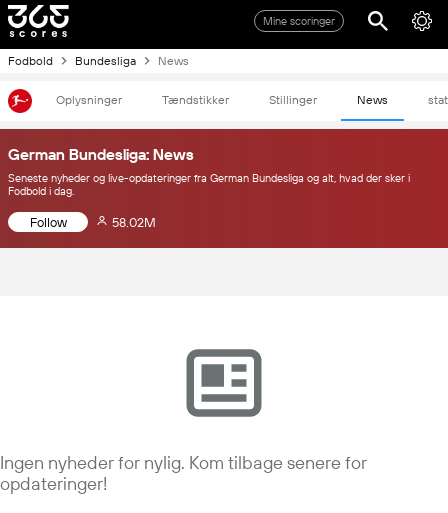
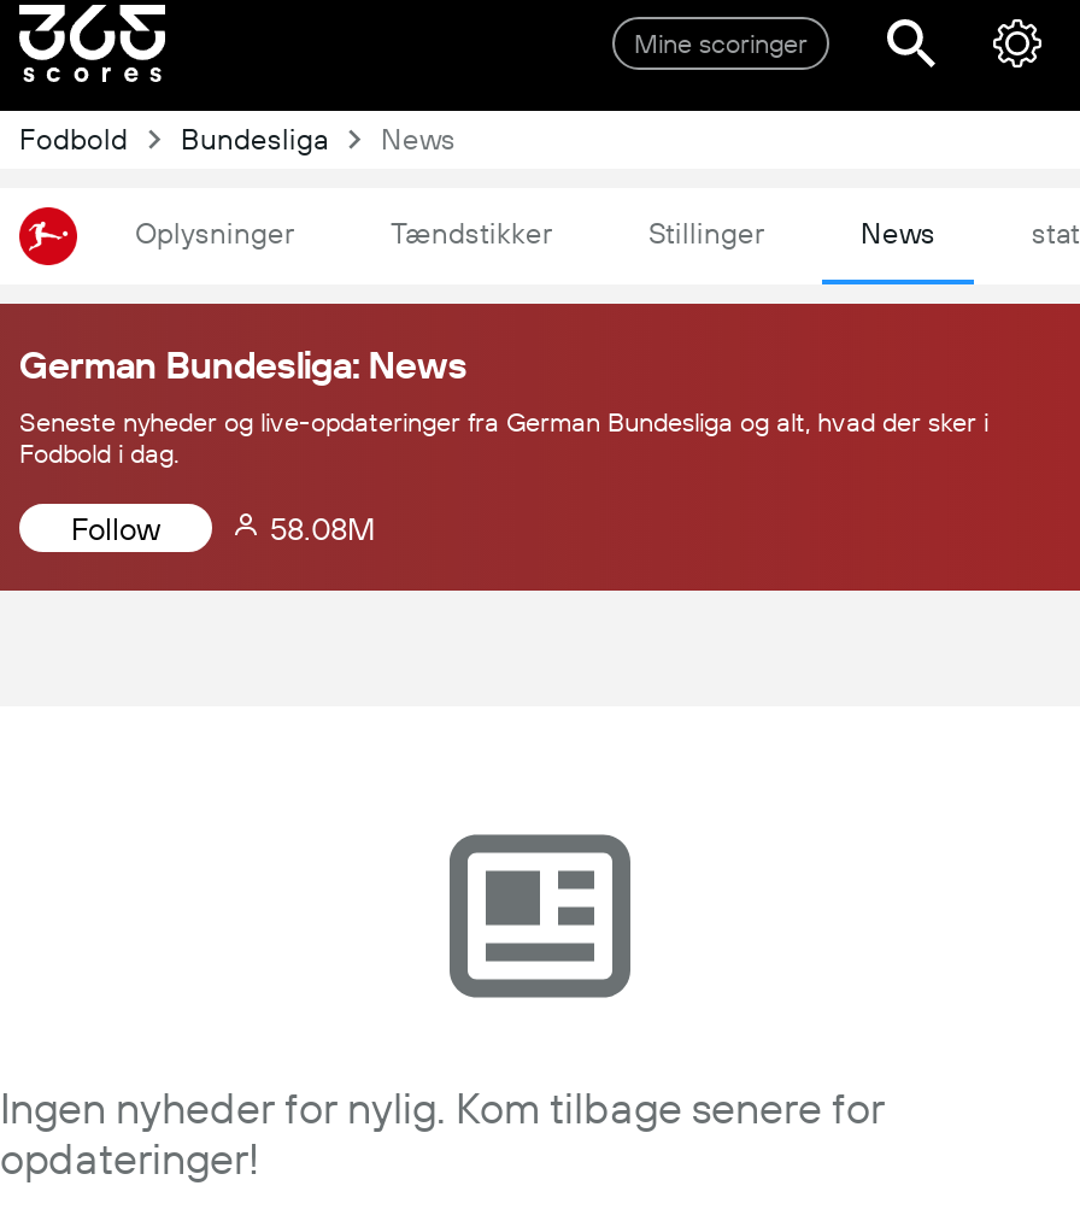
[112,214,156,229] 58.02M -> [270,510,376,546] 58.08M

